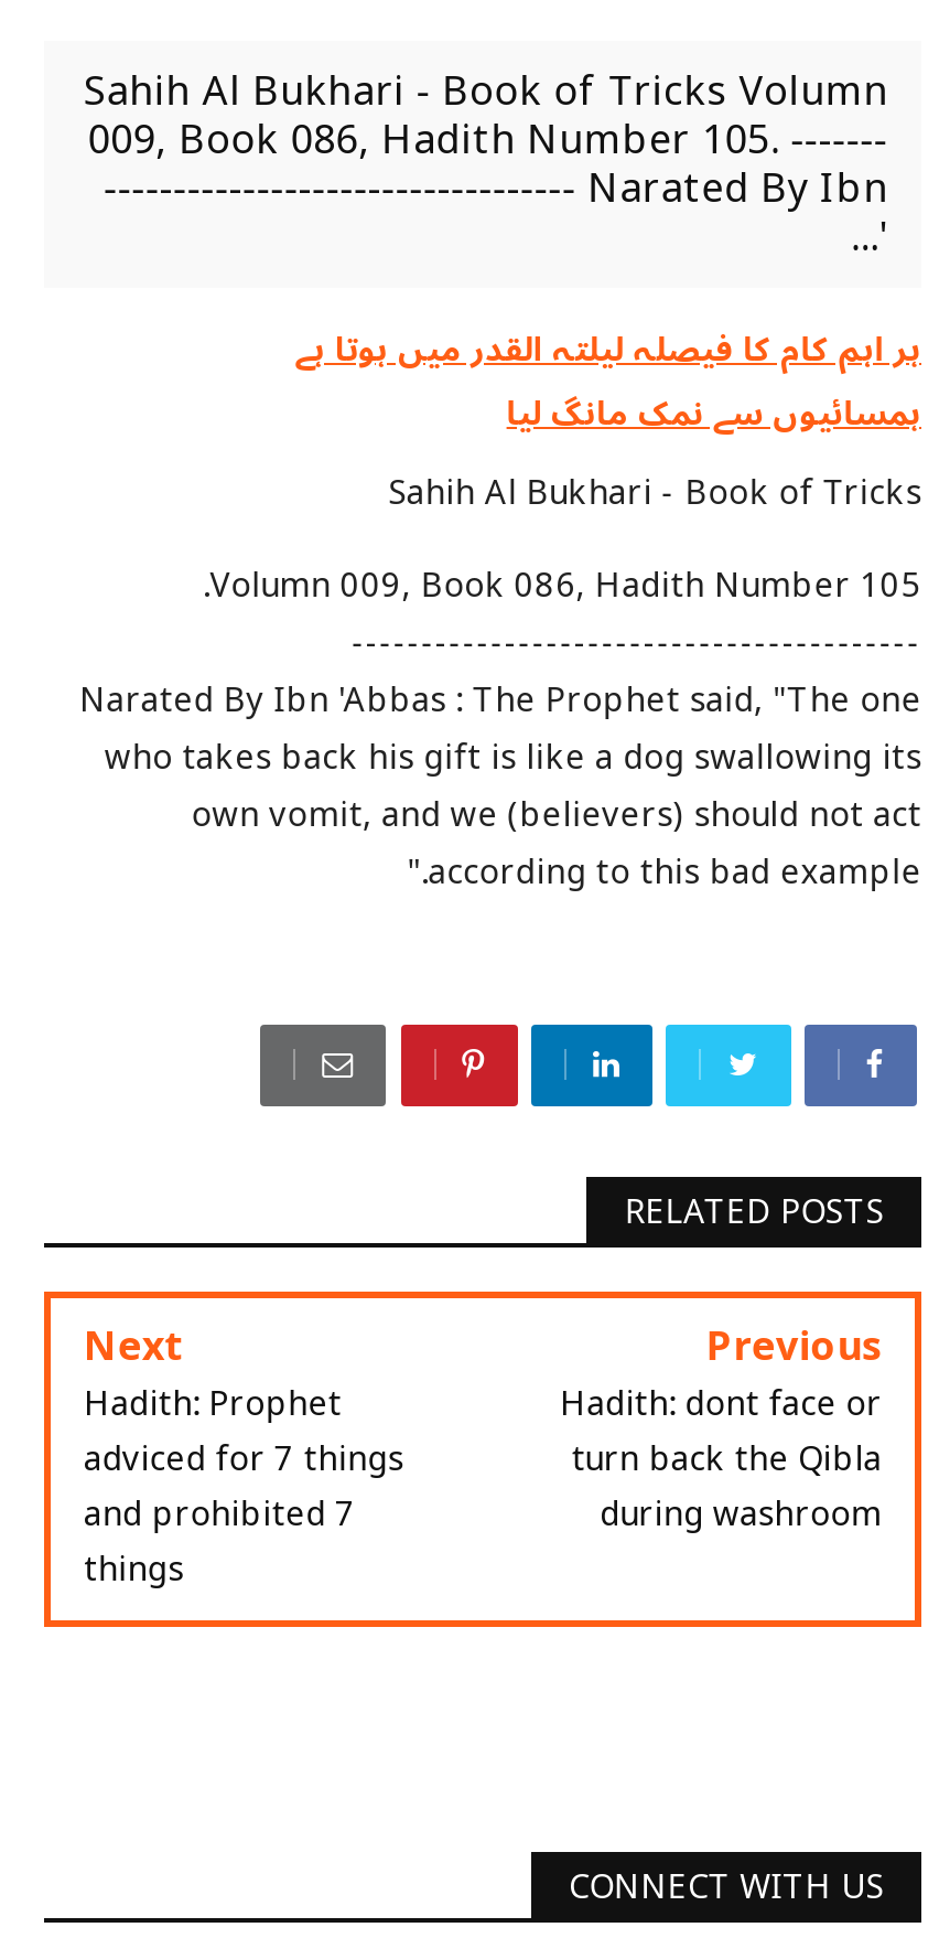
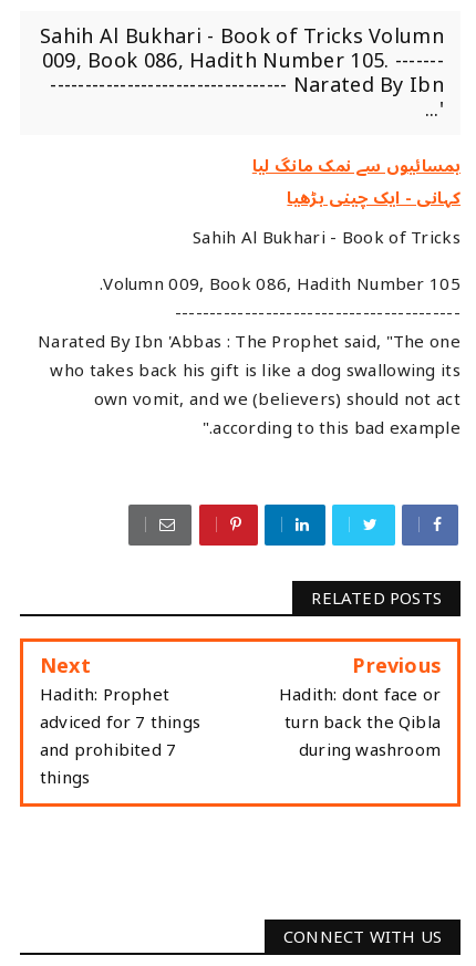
[296,314,921,385] ہر اہم کام کا فیصلہ لیلتہ القدر میں ہوتا ہے -> none
moved [507,378,921,448] -> [252,148,461,183]: ہمسائیوں سے نمک مانگ لیا
none -> [287,180,461,216] کہانی - ایک چینی بڑھیا

